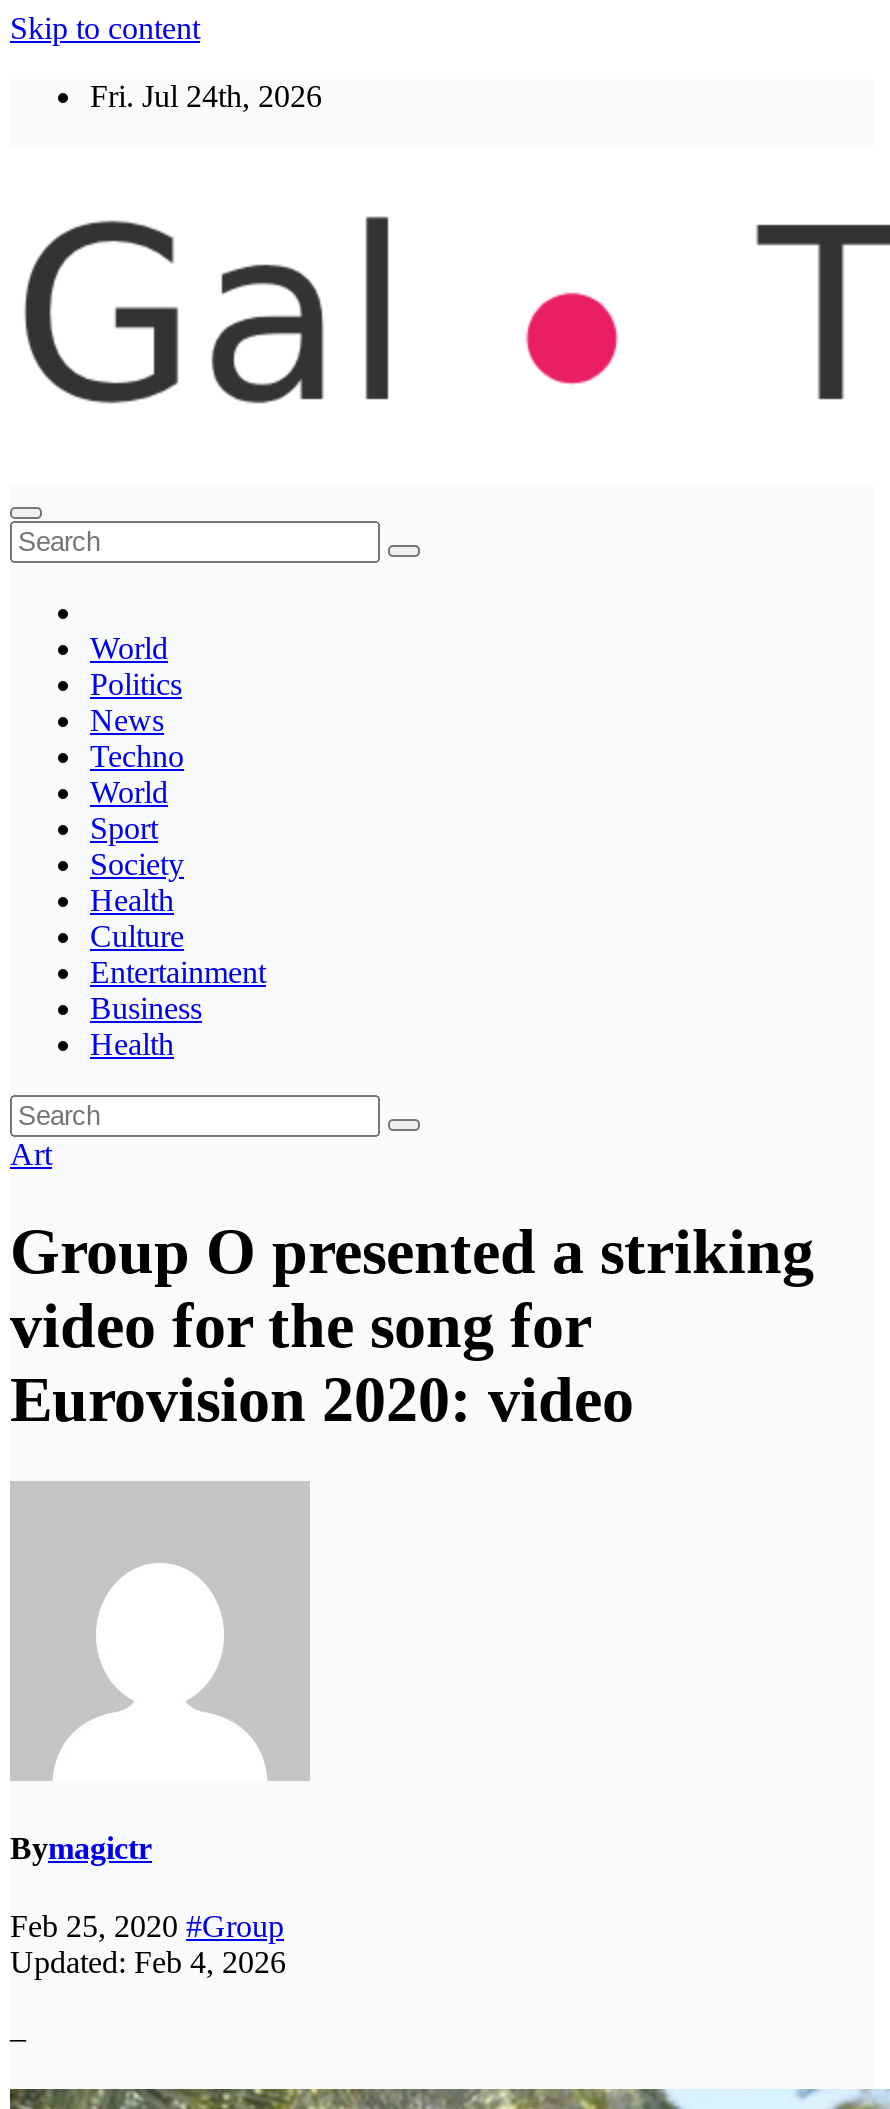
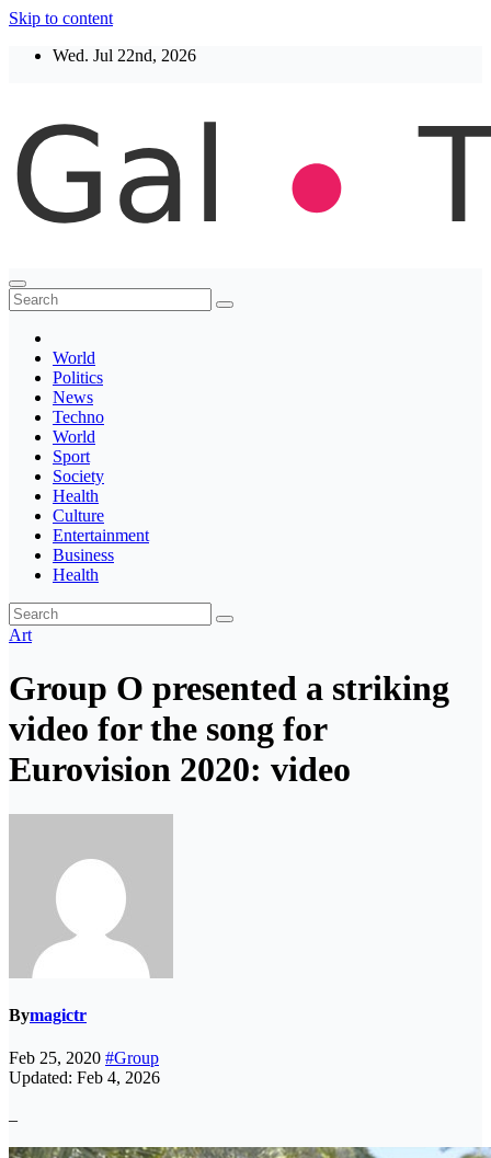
[90,79,322,113] Fri. Jul 24th, 2026 -> [53,46,196,65] Wed. Jul 22nd, 2026

